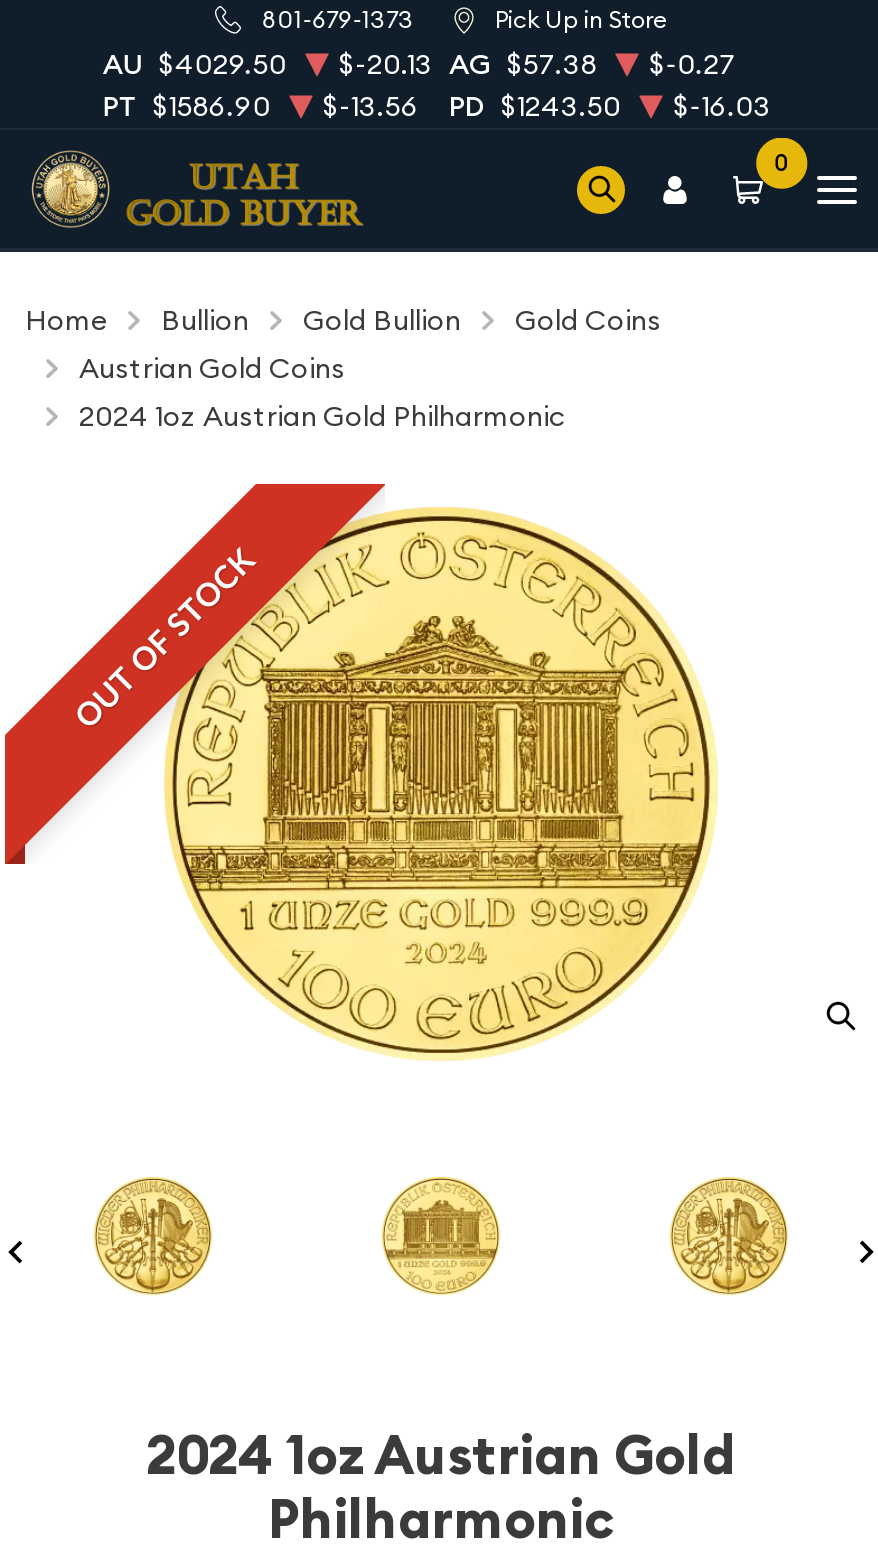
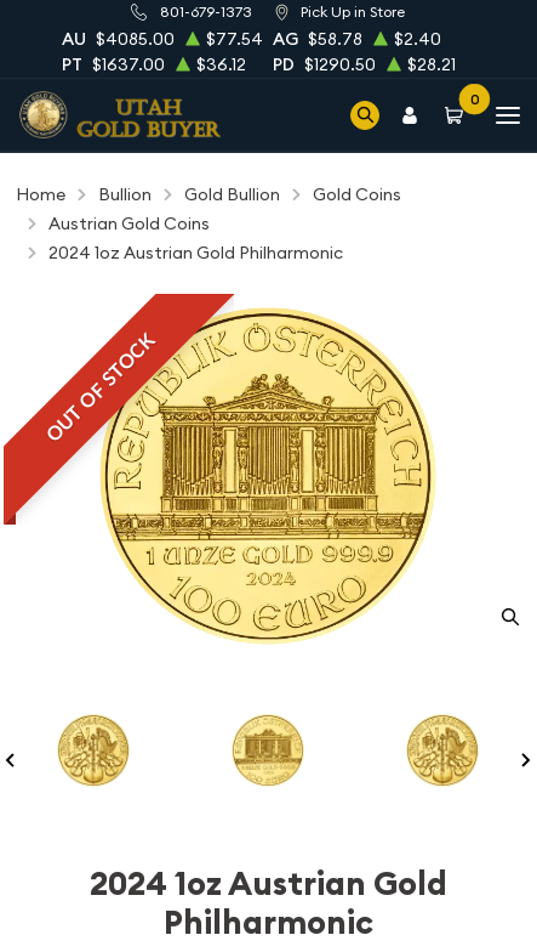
[103,45,287,81] AU $4029.50 -> [62,27,174,49] AU $4085.00
[339,45,597,81] $-20.13 AG $57.38 -> [206,27,362,49] $77.54 AG $58.78
[649,45,737,81] $-0.27 -> [394,27,441,49] $2.40
[103,87,271,123] PT $1586.90 -> [62,53,165,75] PT $1637.00
[323,87,419,123] $-13.56 -> [196,53,246,75] $36.12
[449,87,621,123] PD $1243.50 -> [273,53,376,75] PD $1290.50
[673,87,771,123] $-16.03 -> [408,53,456,75] $28.21

